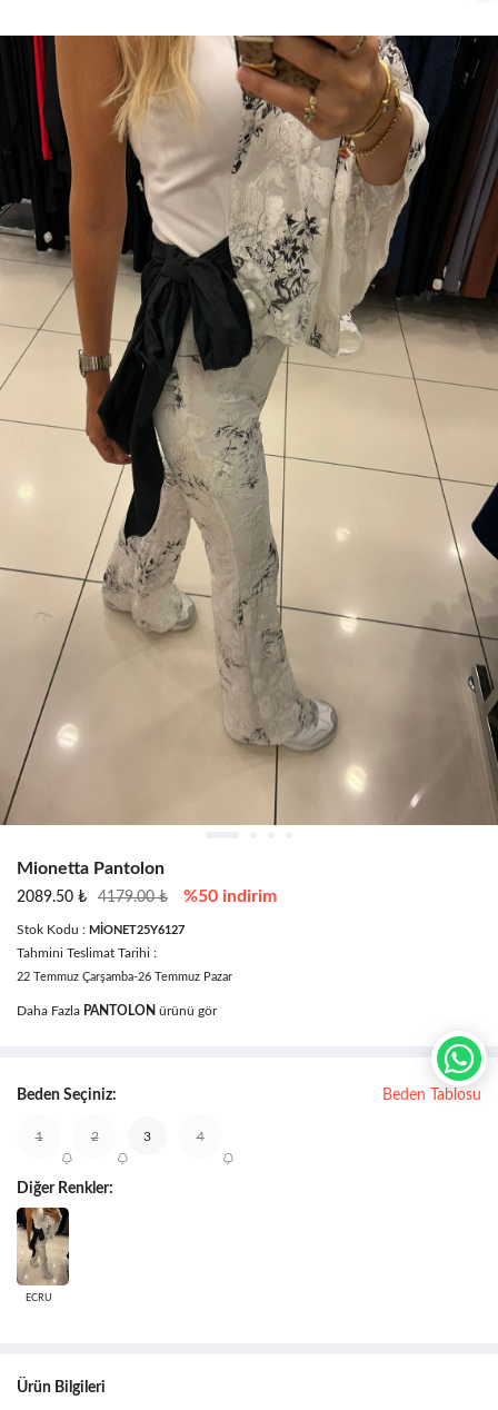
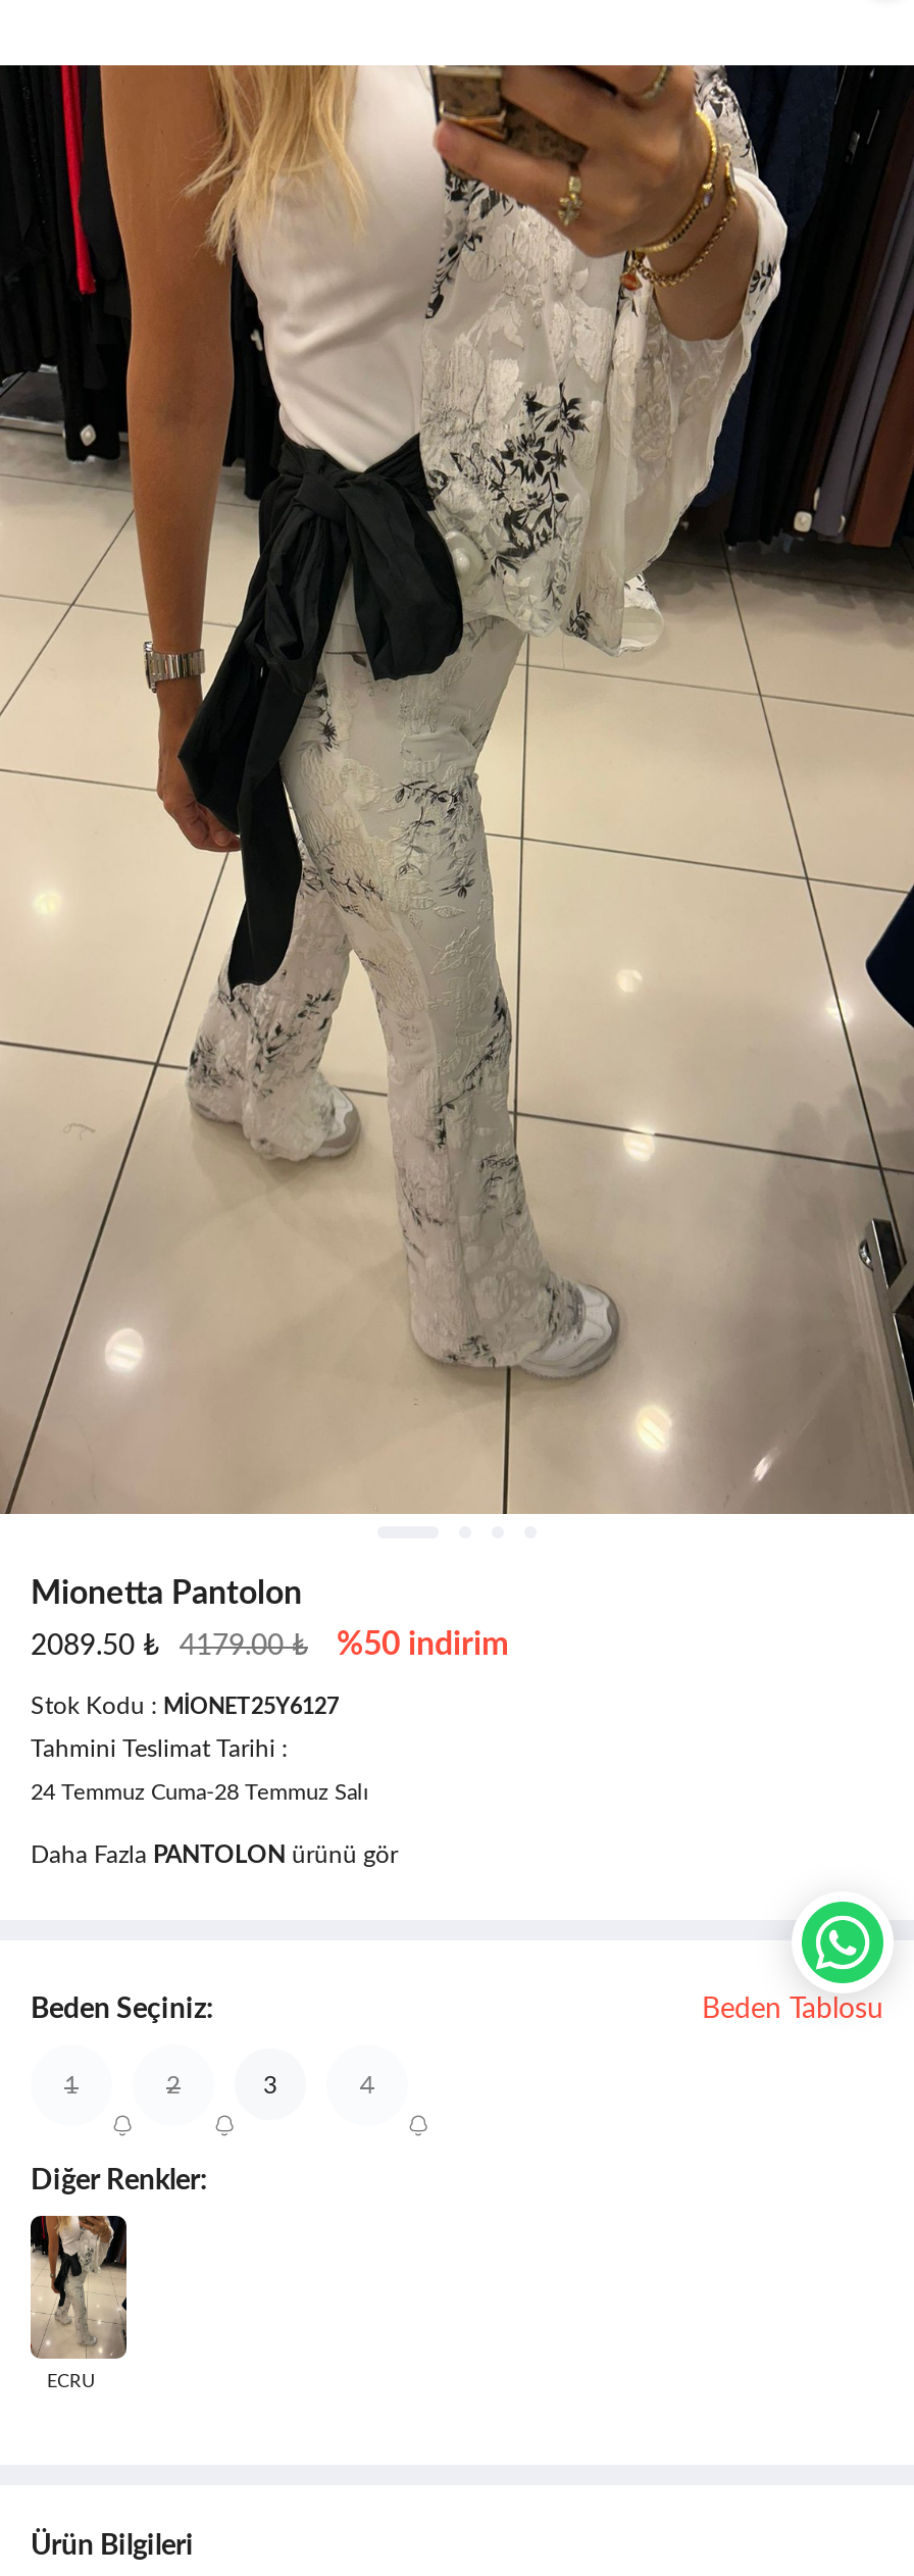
[17,970,232,982] 22 Temmuz Çarşamba-26 Temmuz Pazar -> [31,1780,369,1803] 24 Temmuz Cuma-28 Temmuz Salı

